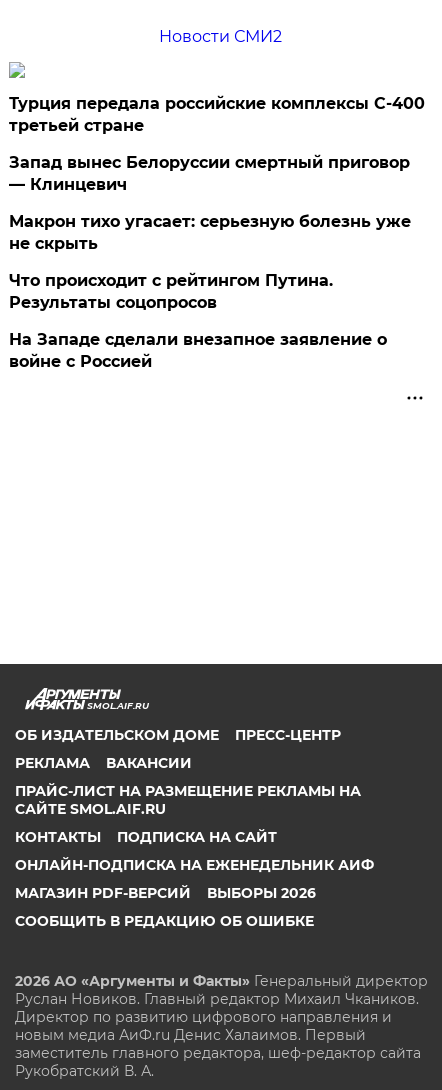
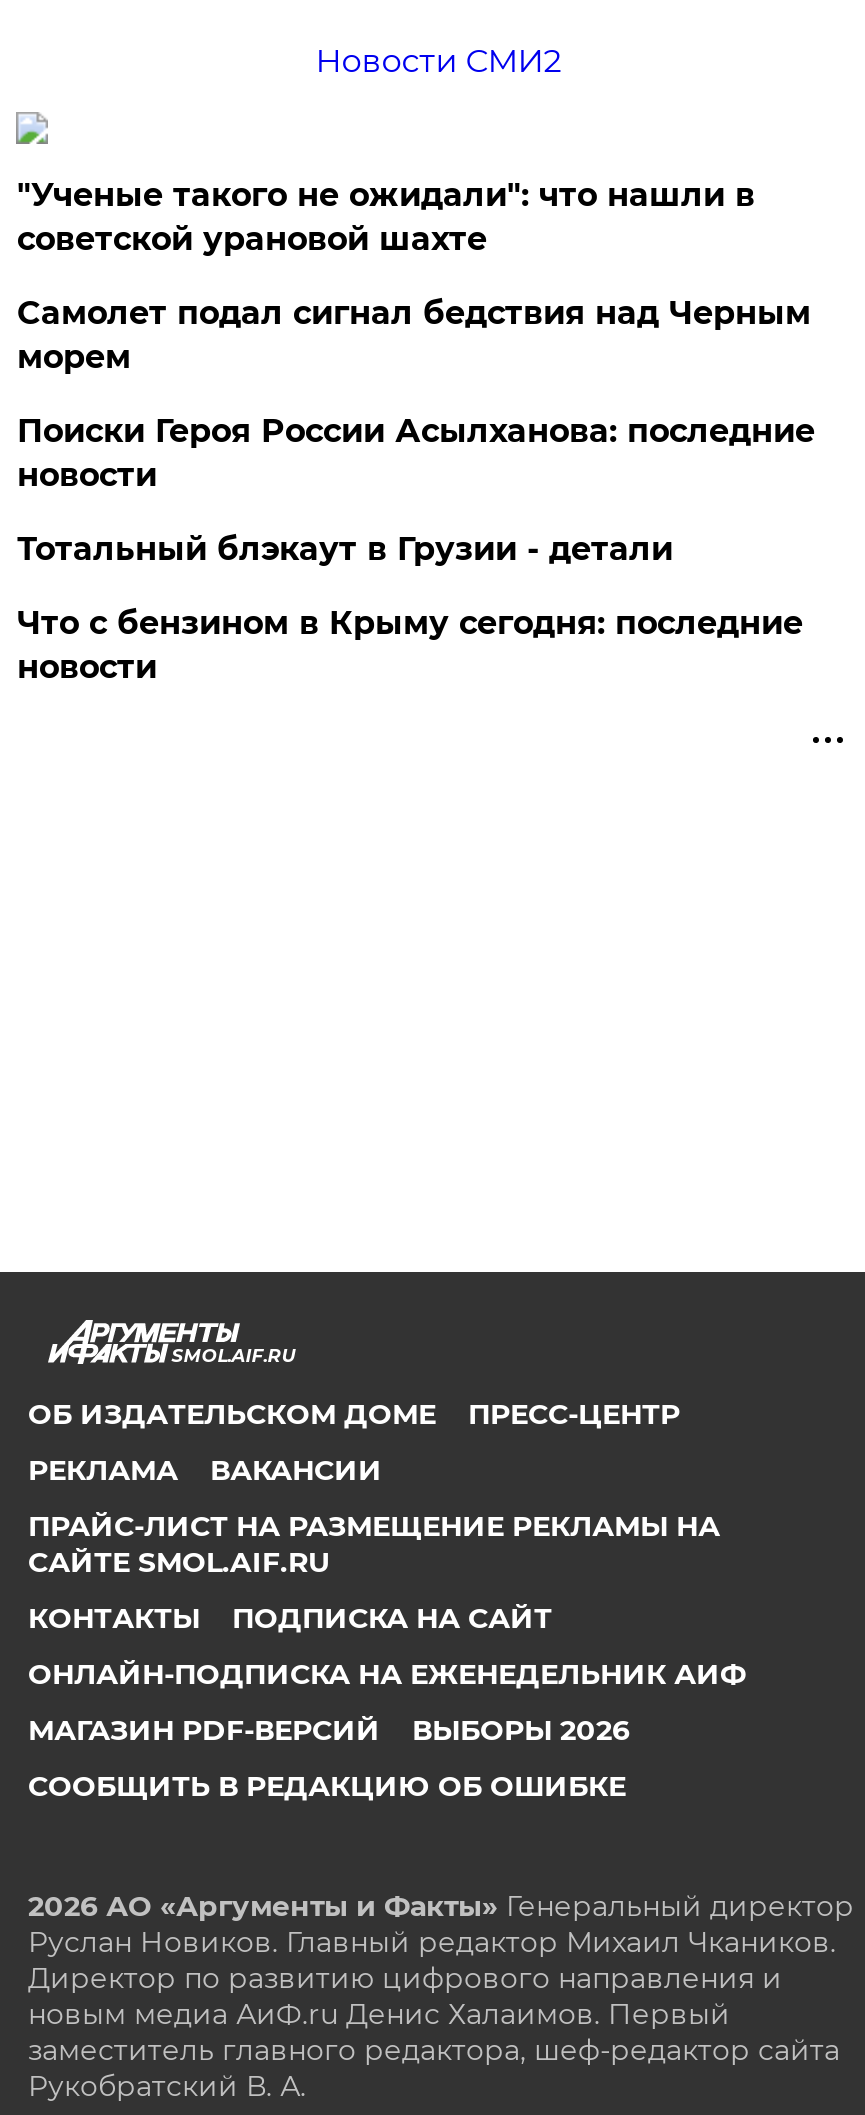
[9,94,425,135] Турция передала российские комплексы С-400 | третьей стране -> [17,175,755,257] "Ученые такого не ожидали": что нашли в | советской урановой шахте
[9,153,410,194] Запад вынес Белоруссии смертный приговор | — Клинцевич -> [17,293,811,375] Самолет подал сигнал бедствия над Черным | морем
[9,212,411,253] Макрон тихо угасает: серьезную болезнь уже | не скрыть -> [17,411,815,493] Поиски Героя России Асылханова: последние | новости
[9,271,333,312] Что происходит с рейтингом Путина. | Результаты соцопросов -> [17,529,673,567] Тотальный блэкаут в Грузии - детали
[9,330,387,371] На Западе сделали внезапное заявление о | войне с Россией -> [17,603,803,685] Что с бензином в Крыму сегодня: последние | новости

